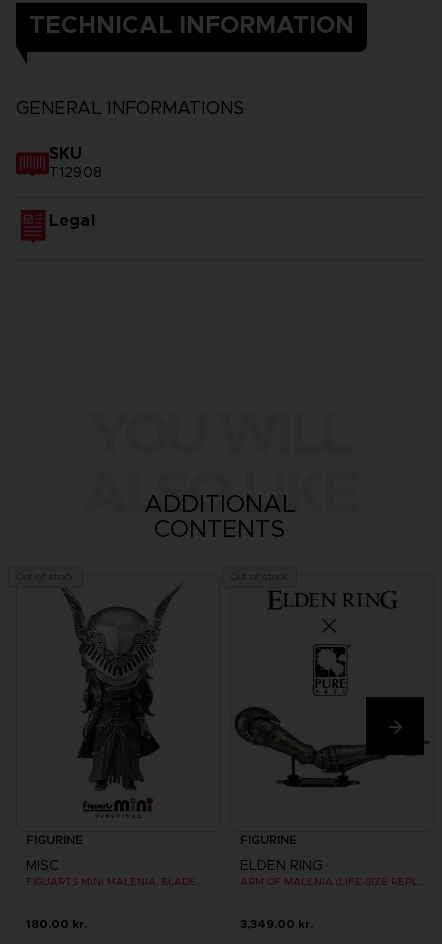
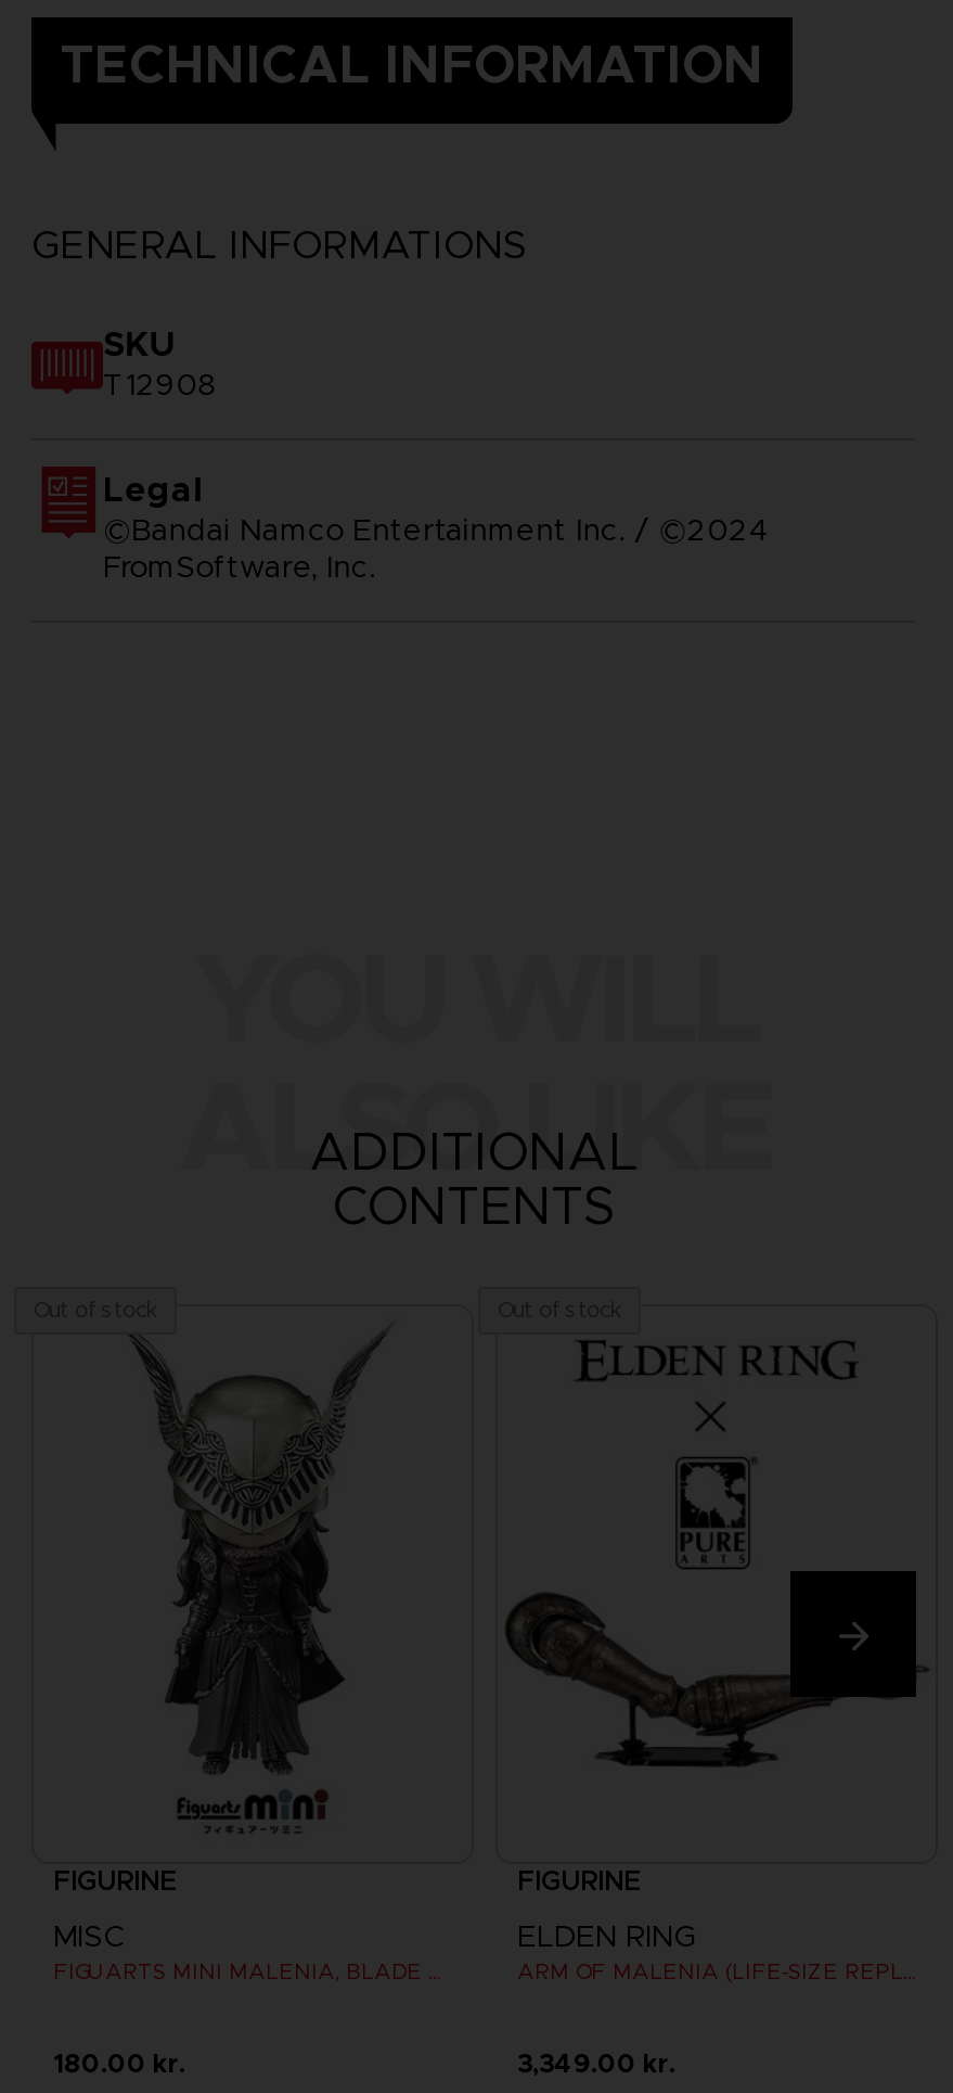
none -> [103,509,769,585] ©Bandai Namco Entertainment Inc. / ©2024 | FromSoftware, Inc.

